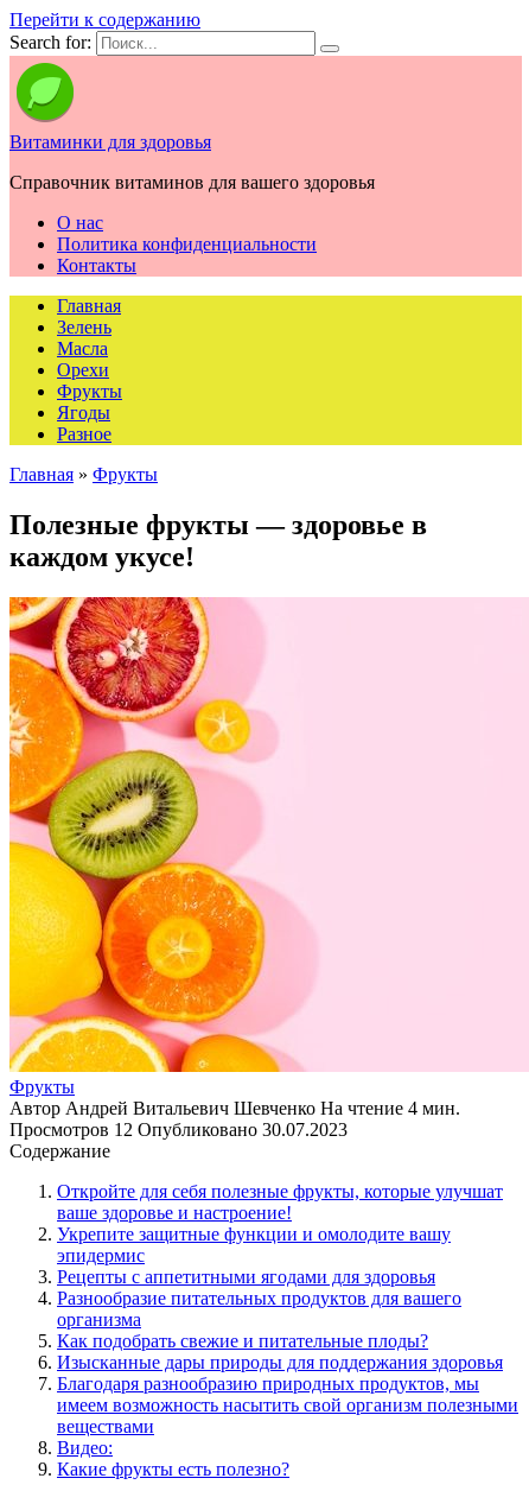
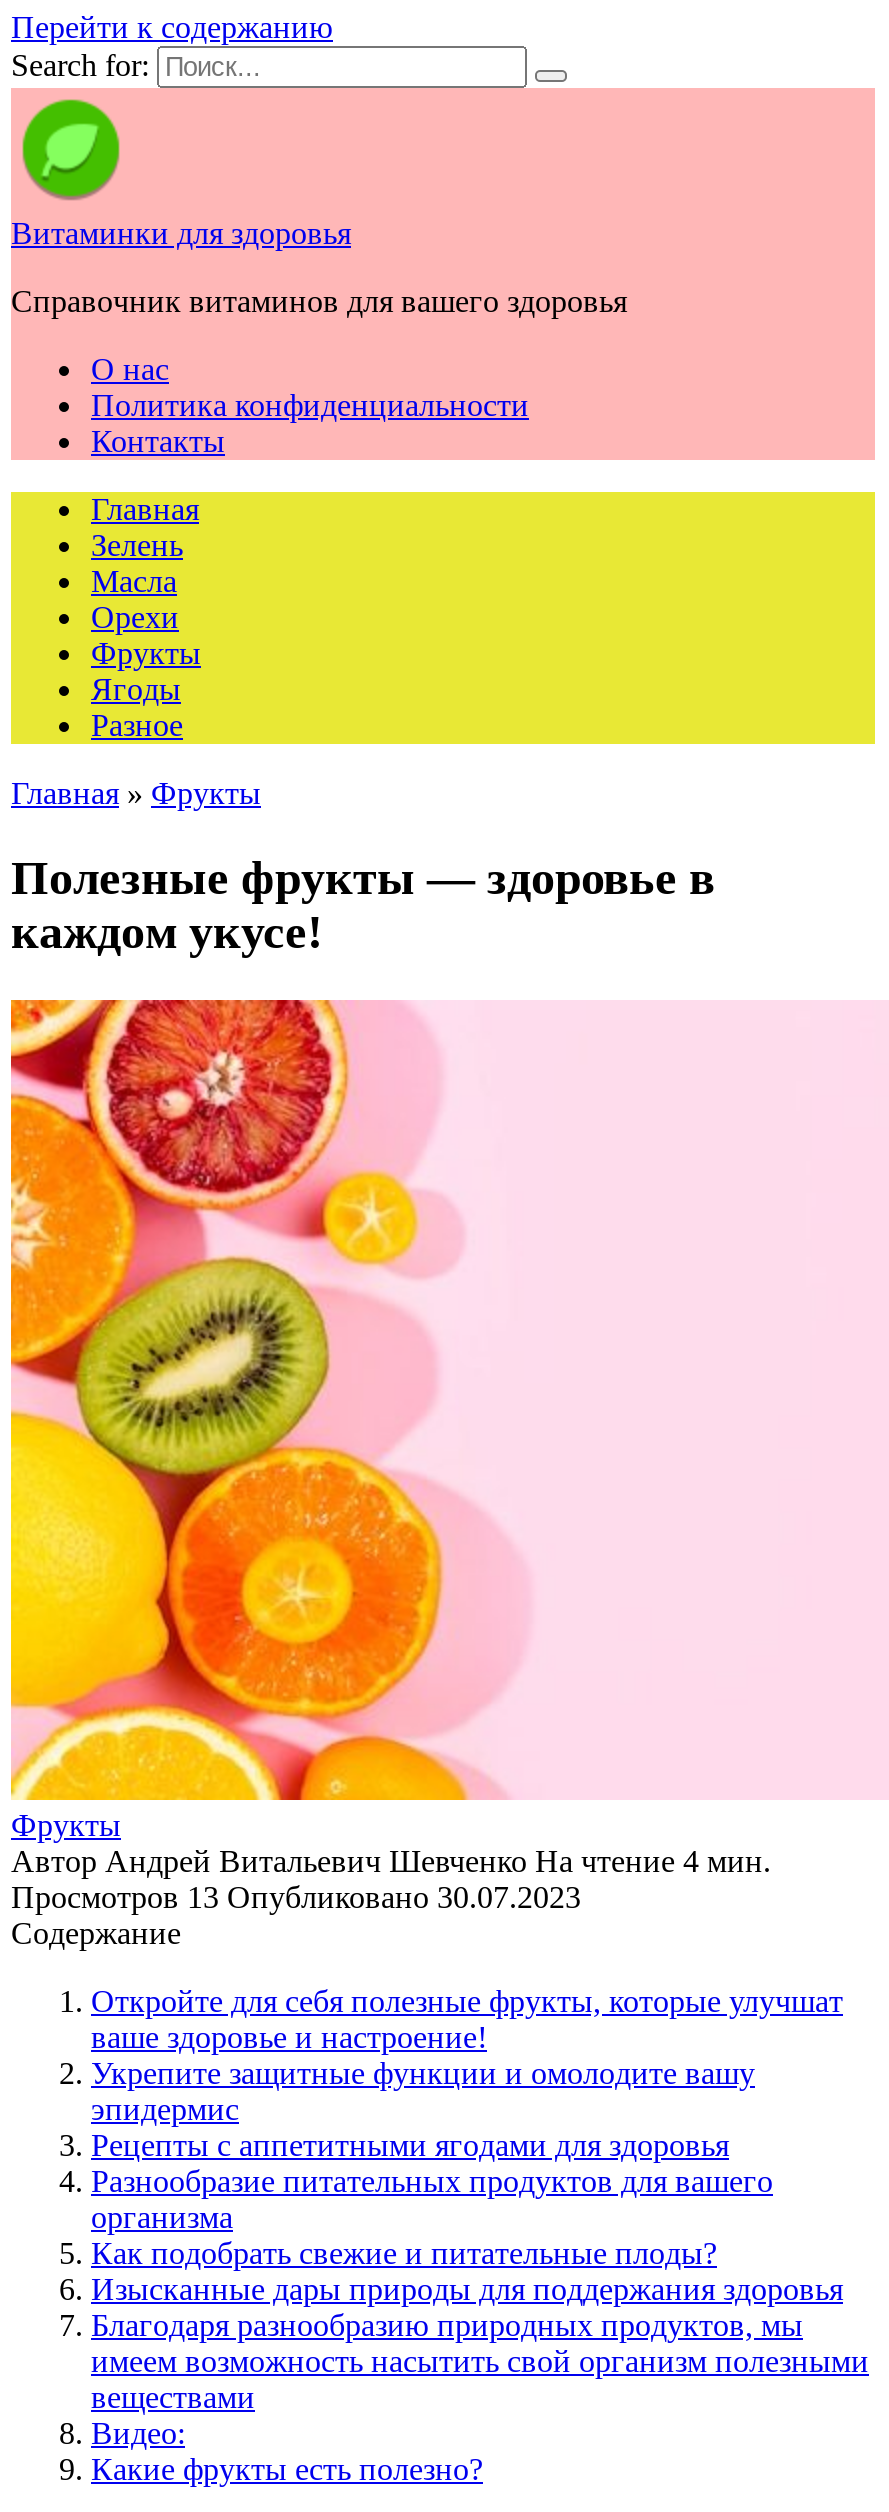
[9,1119,348,1139] Просмотров 12 Опубликовано 30.07.2023 -> [11,1880,581,1914] Просмотров 13 Опубликовано 30.07.2023

